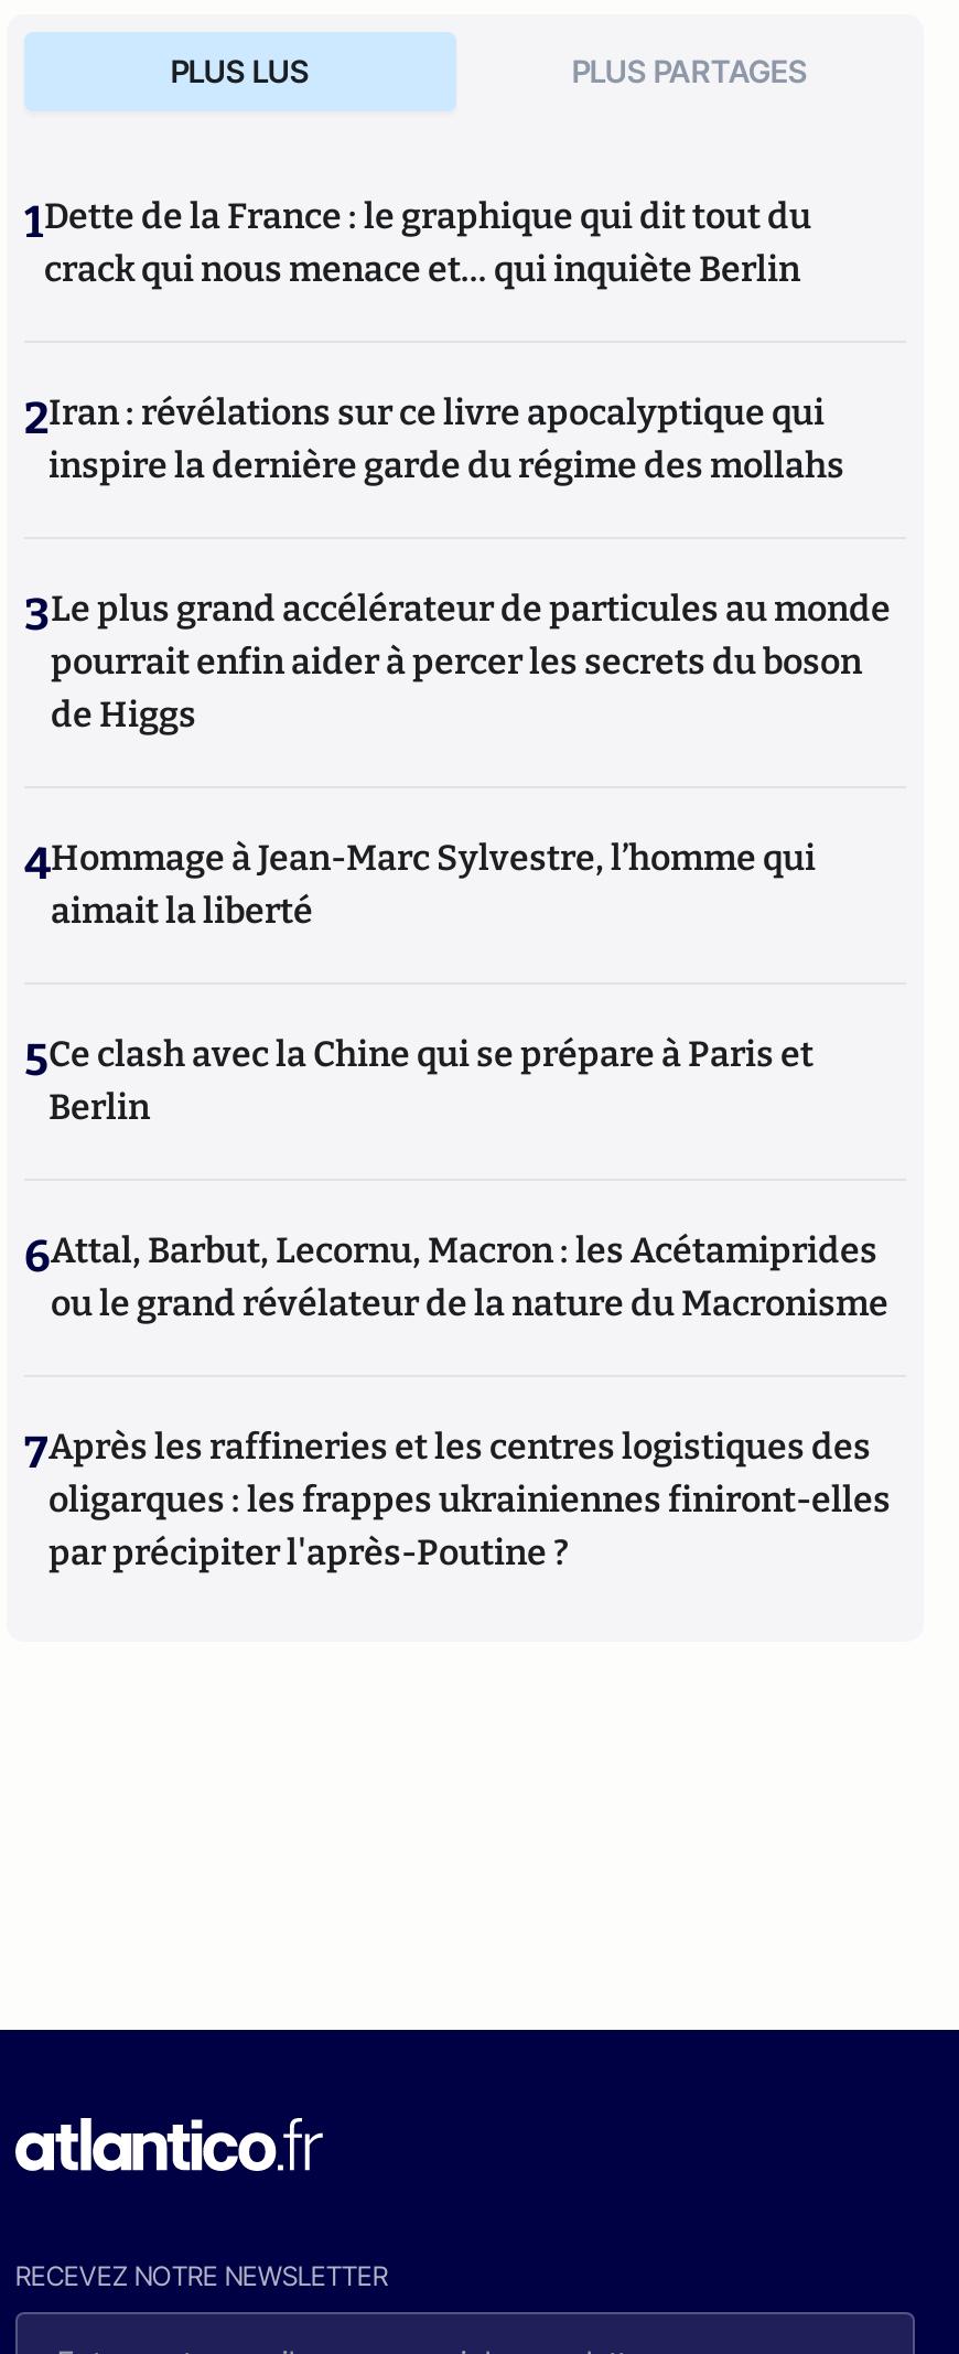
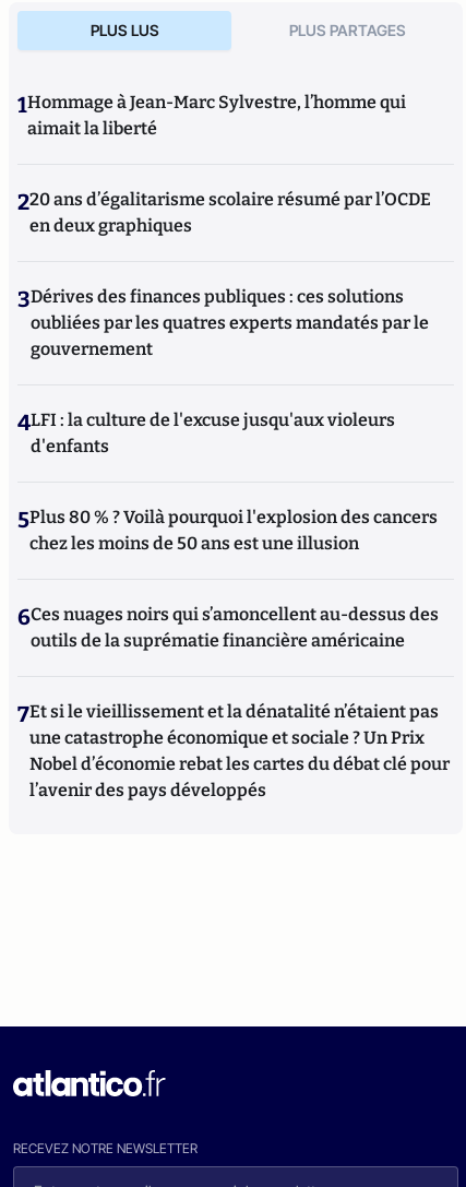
[24,195,891,890] 1Dette de la France : le graphique qui dit tout du | crack qui nous menace et… qui inquiète Berlin | 2Iran : révélations sur ce livre apocalyptique qui | inspire la dernière garde du régime des mollahs | 3Le plus grand accélérateur de particules au monde | pourrait enfin aider à percer les secrets du boson | de Higgs | 4Hommage à Jean-Marc Sylvestre, l’homme qui -> [17,92,406,118] 1Hommage à Jean-Marc Sylvestre, l’homme qui
moved [51,890,313,932] -> [27,118,157,139]: aimait la liberté
[24,1033,891,1573] 5Ce clash avec la Chine qui se prépare à Paris et | Berlin | 6Attal, Barbut, Lecornu, Macron : les Acétamiprides | ou le grand révélateur de la nature du Macronisme | 7Après les raffineries et les centres logistiques des | oligarques : les frappes ukrainiennes finiront-elles | par précipiter l'après-Poutine ? -> [17,189,450,800] 220 ans d’égalitarisme scolaire résumé par l’OCDE | en deux graphiques | 3Dérives des finances publiques : ces solutions | oubliées par les quatres experts mandatés par le | gouvernement | 4LFI : la culture de l'excuse jusqu'aux violeurs | d'enfants | 5Plus 80 % ? Voilà pourquoi l'explosion des cancers | chez les moins de 50 ans est une illusion | 6Ces nuages noirs qui s’amoncellent au-dessus des | outils de la suprématie financière américaine | 7Et si le vieillissement et la dénatalité n’étaient pas | une catastrophe économique et sociale ? Un Prix | Nobel d’économie rebat les cartes du débat clé pour | l’avenir des pays développés

